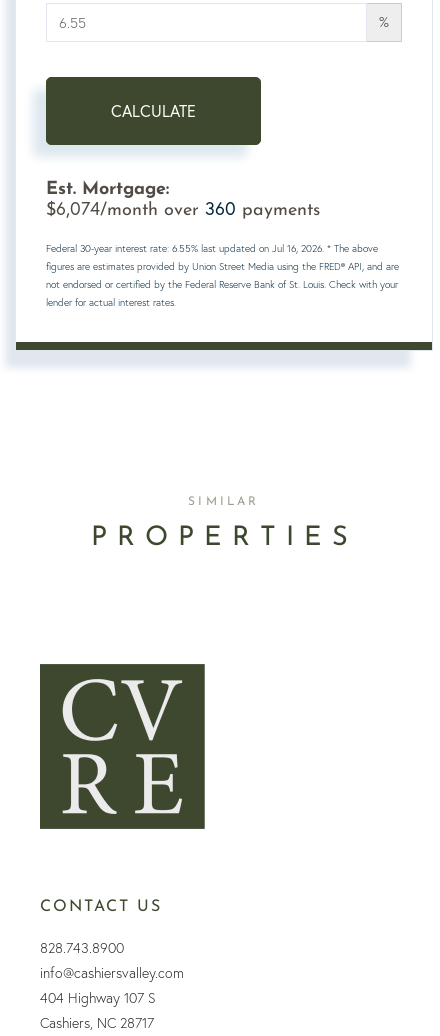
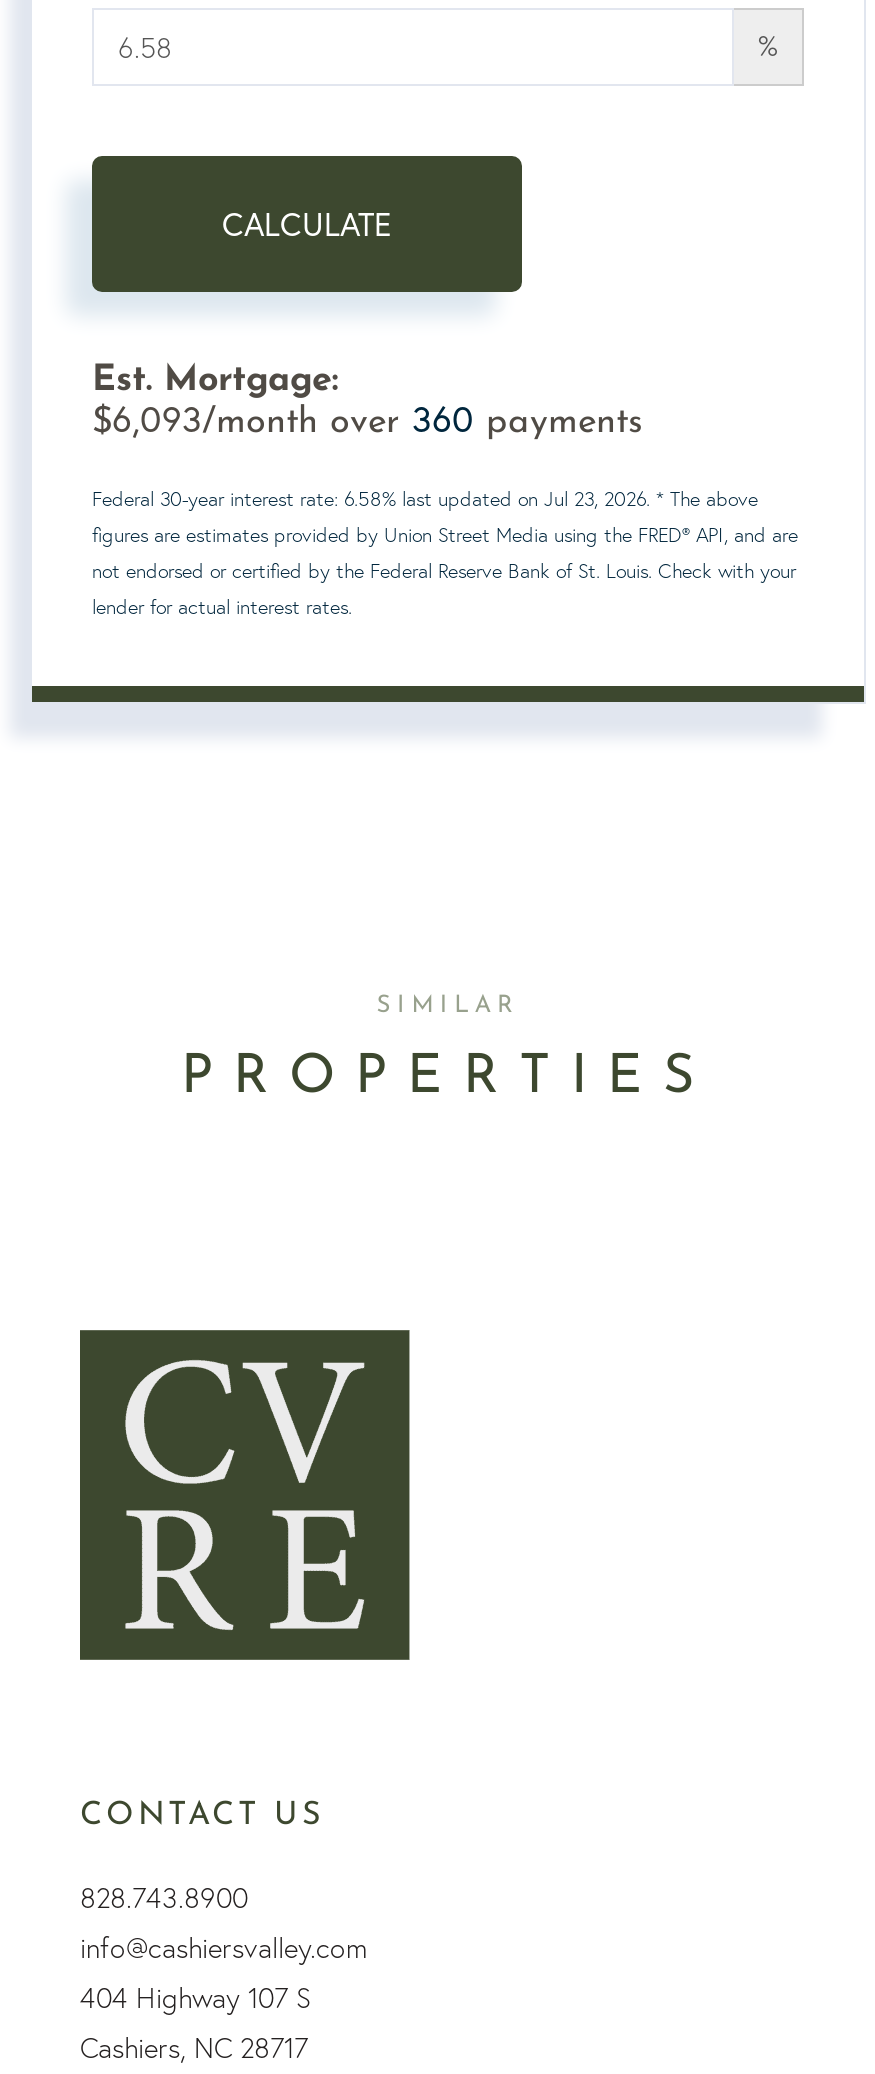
[46,196,320,220] $6,074/month over 360 payments -> [92,394,642,442] $6,093/month over 360 payments
[46,242,378,255] Federal 30-year interest rate: 6.55% last updated on Jul 16, 2026. * The above -> [92,486,758,512] Federal 30-year interest rate: 6.58% last updated on Jul 23, 2026. * The above

